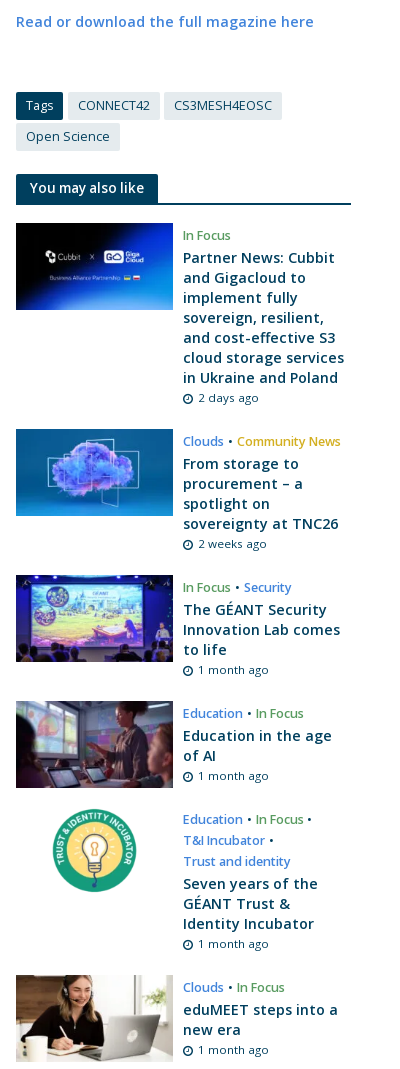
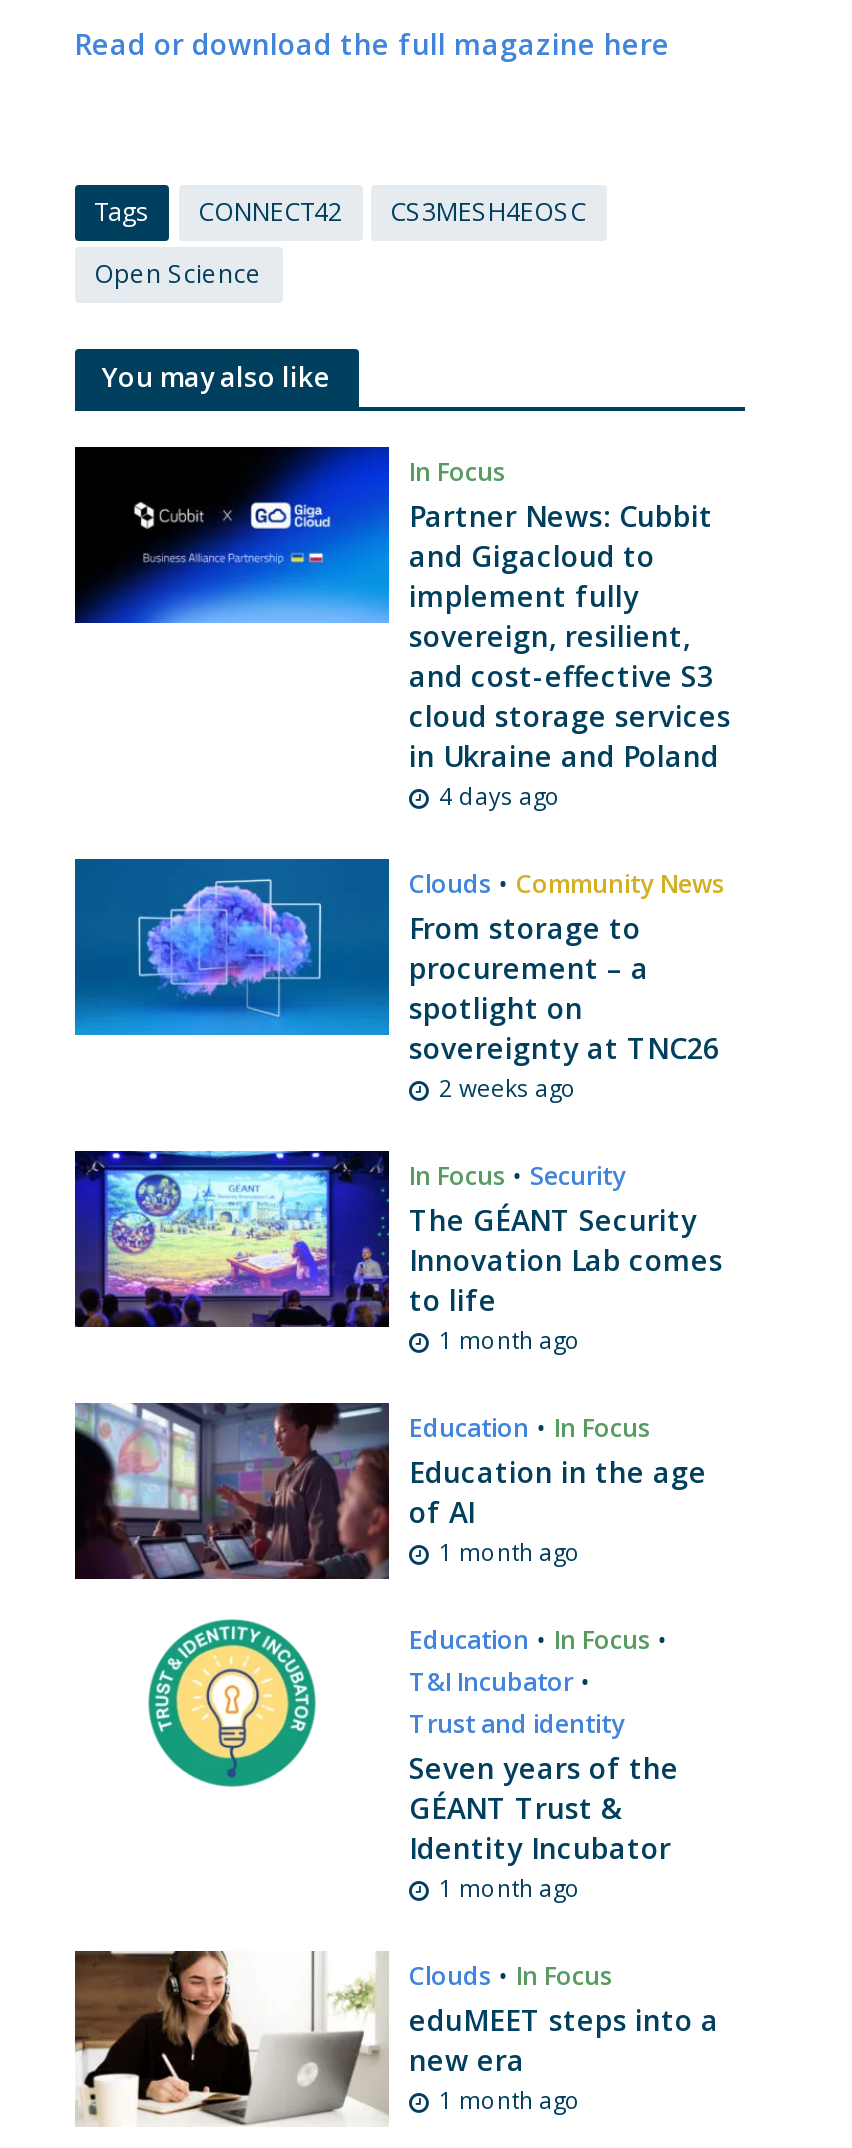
[198,389,259,404] 2 days ago -> [439,780,561,810] 4 days ago

